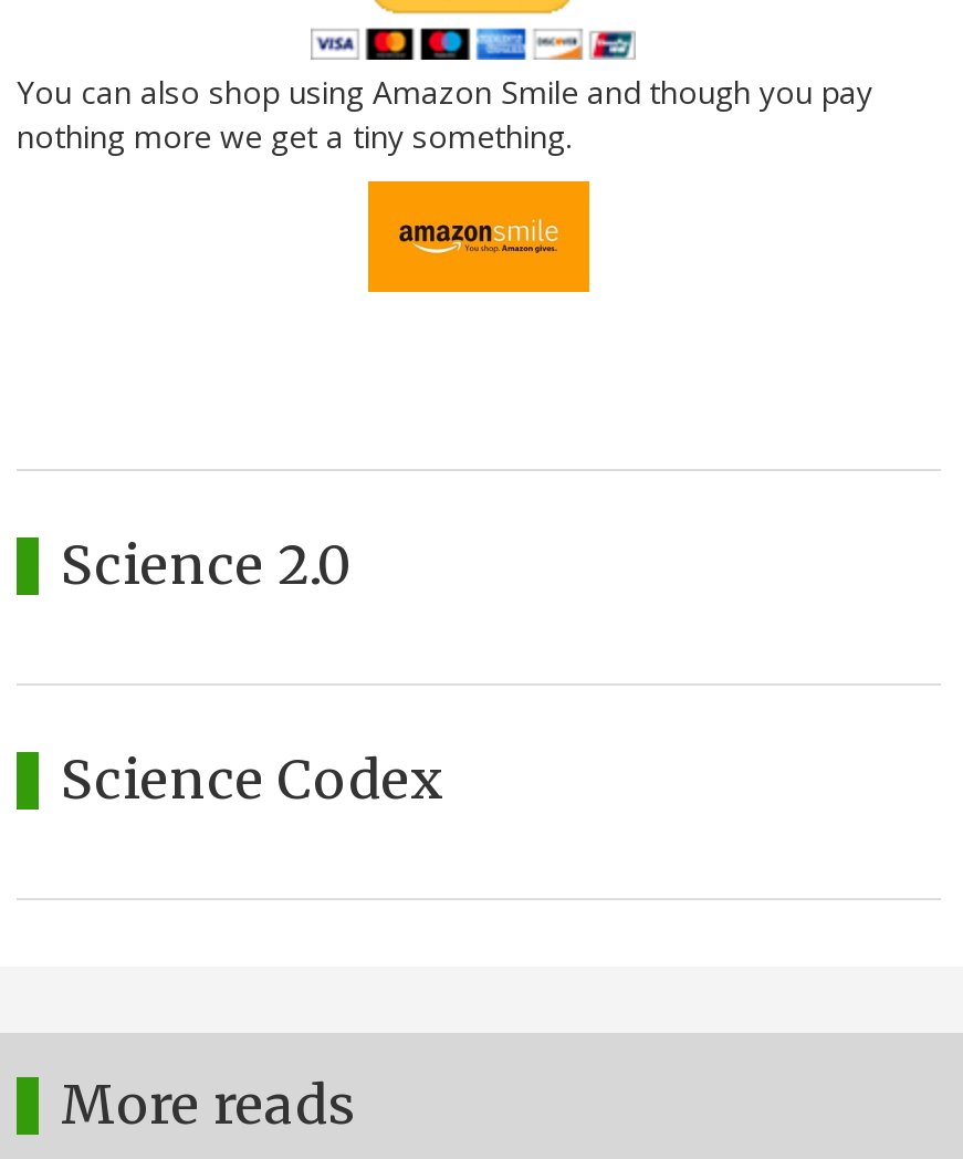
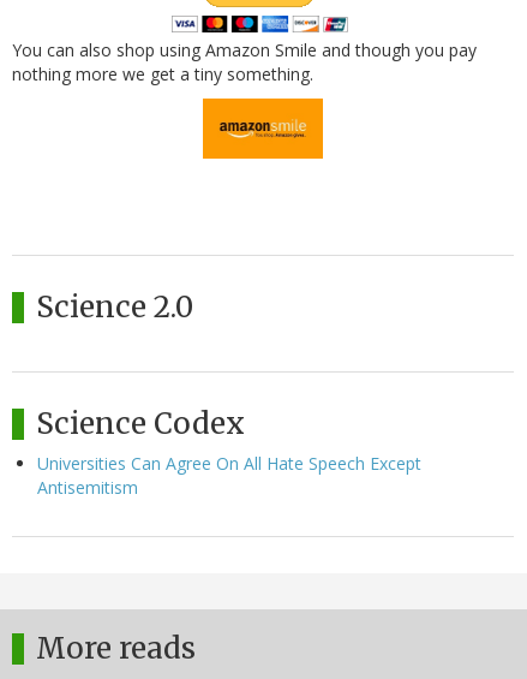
none -> [37,451,421,498] Universities Can Agree On All Hate Speech Except | Antisemitism

